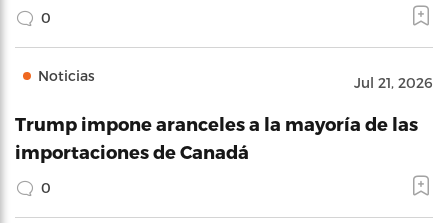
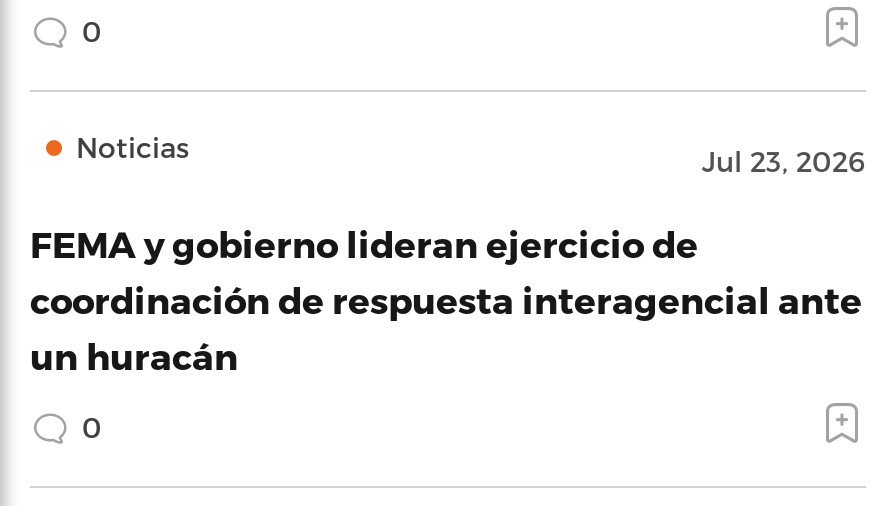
[354,74,433,91] Jul 21, 2026 -> [702,144,866,178] Jul 23, 2026
[15,113,418,162] Trump impone aranceles a la mayoría de las | importaciones de Canadá -> [30,222,862,376] FEMA y gobierno lideran ejercicio de | coordinación de respuesta interagencial ante | un huracán

